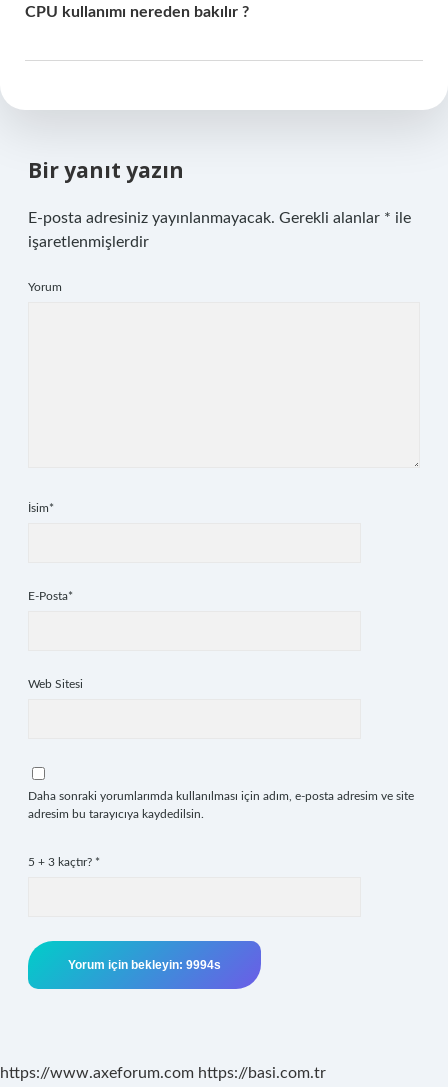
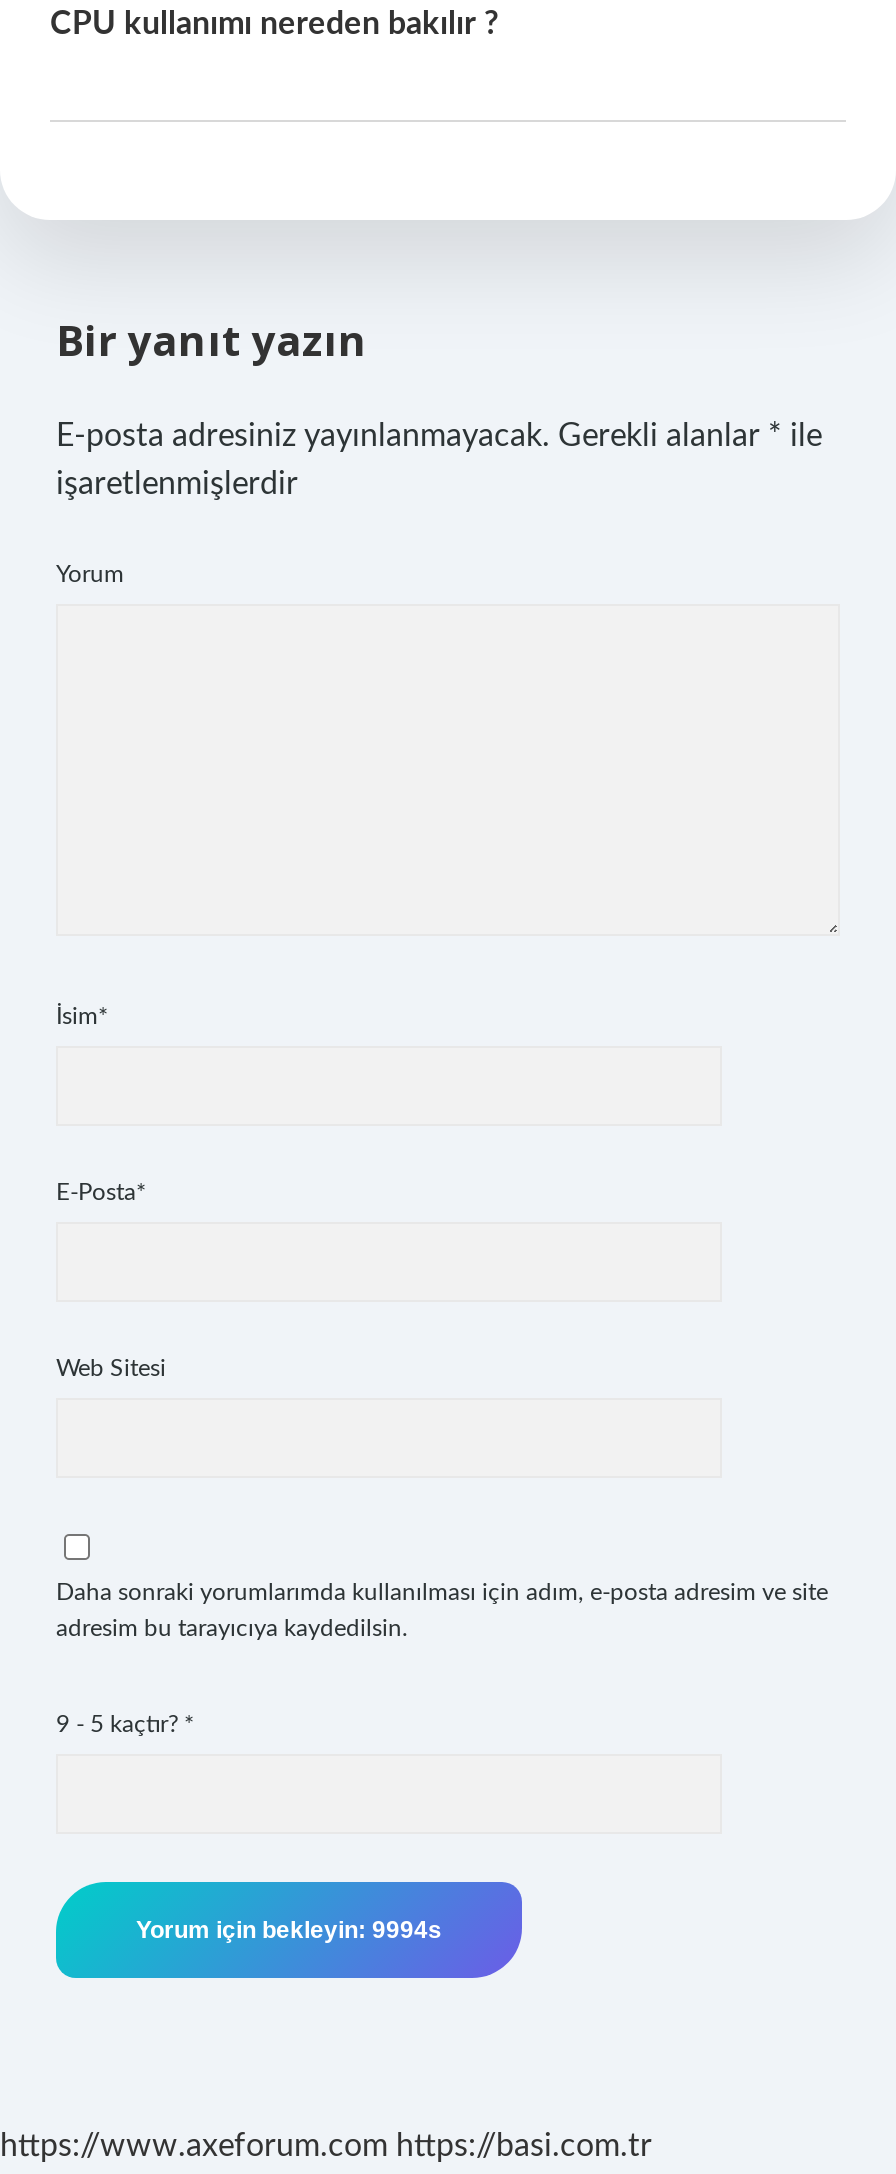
[28,856,100,868] 5 + 3 kaçtır? * -> [56,1712,194,1736] 9 - 5 kaçtır? *

